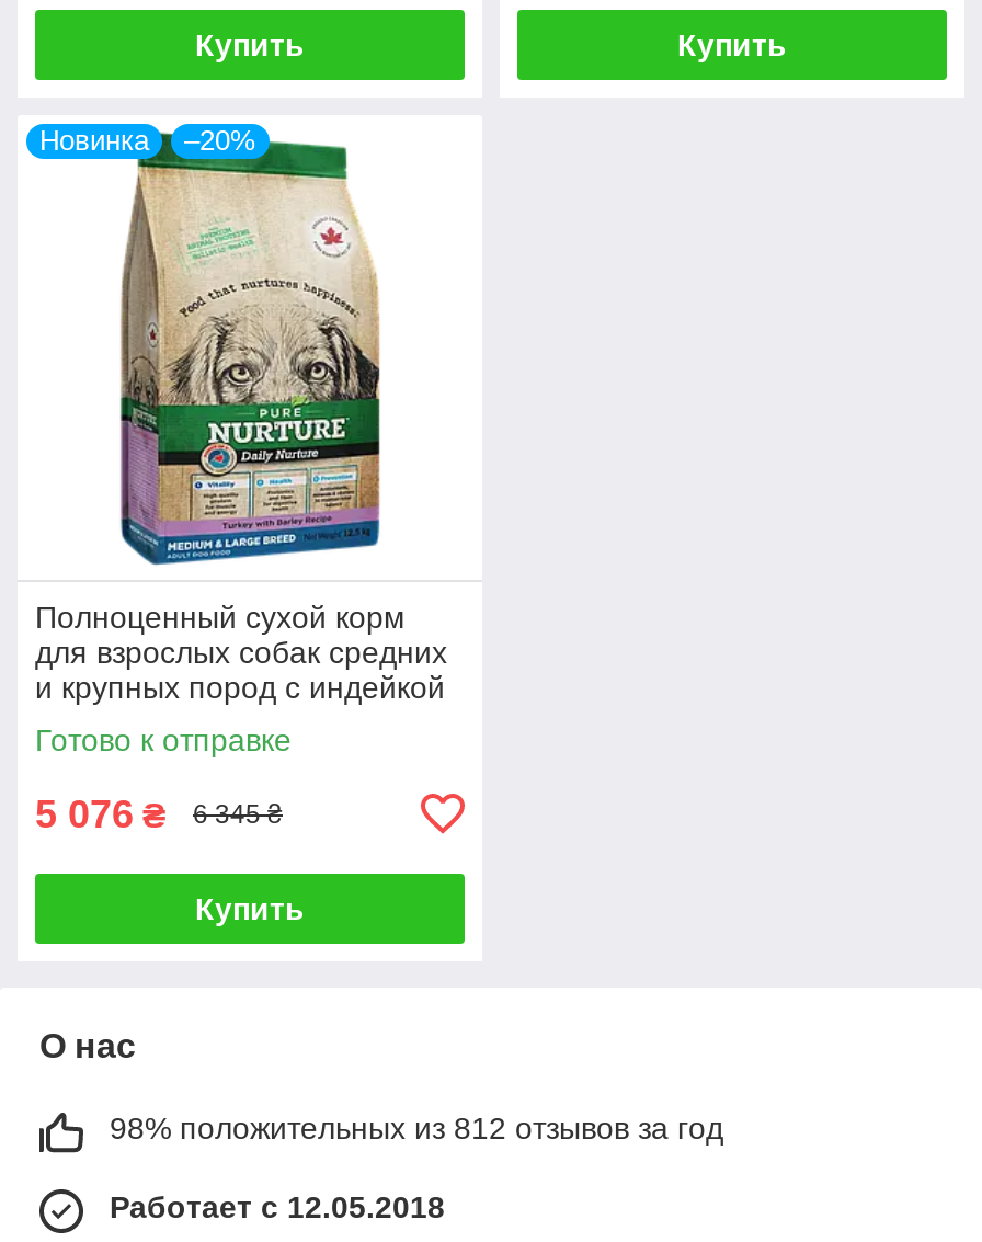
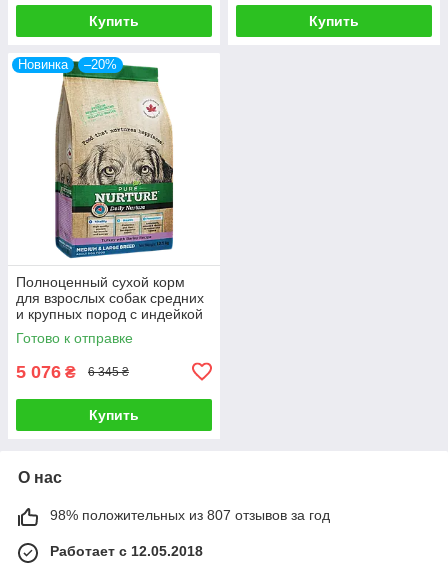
[110,1110,723,1145] 98% положительных из 812 отзывов за год -> [50,507,330,523] 98% положительных из 807 отзывов за год

